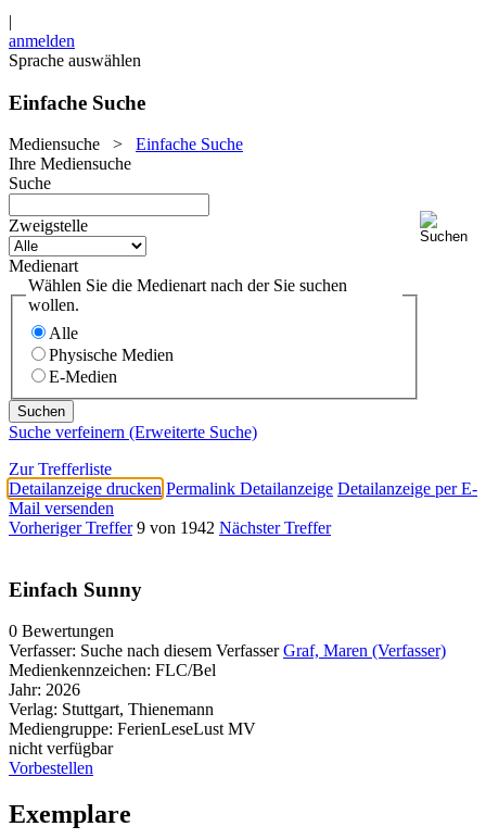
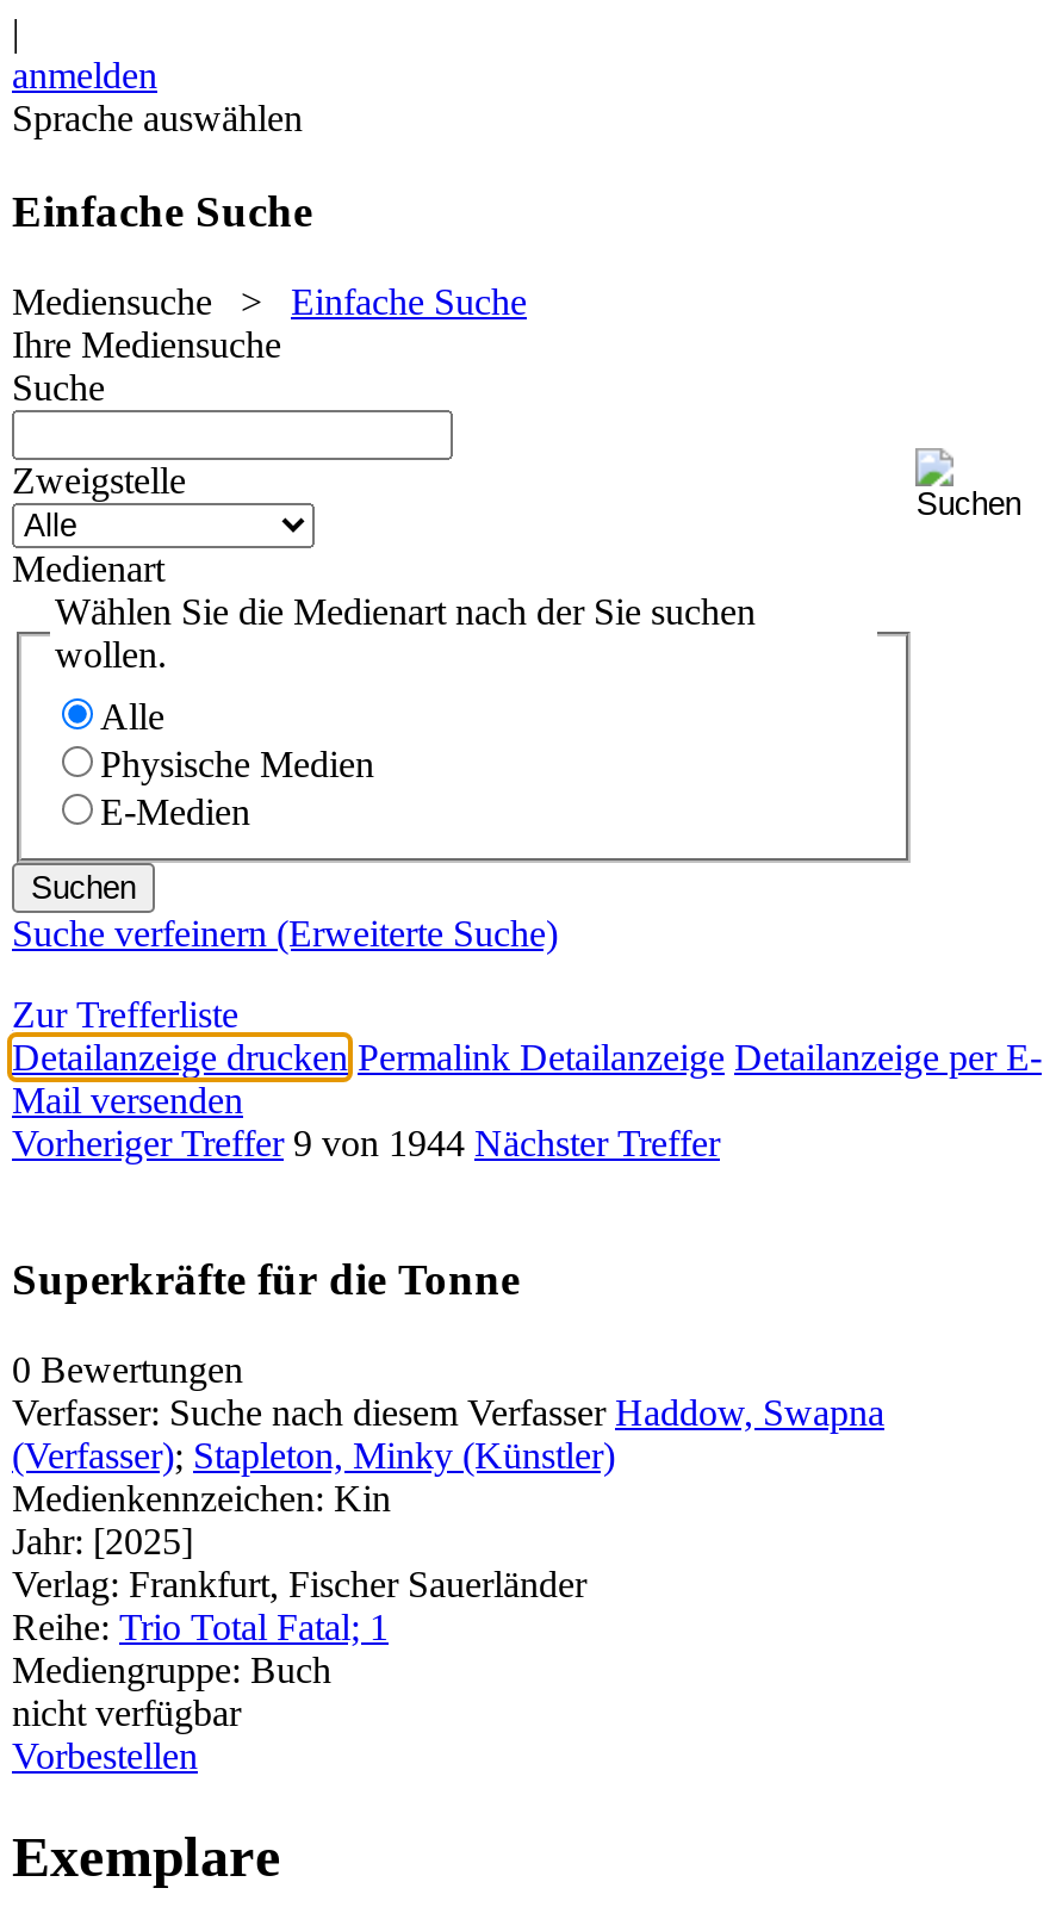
[9,518,331,537] Vorheriger Treffer 9 von 1942 Nächster Treffer -> [12,1123,720,1163] Vorheriger Treffer 9 von 1944 Nächster Treffer
[9,578,142,601] Einfach Sunny -> [12,1253,520,1303] Superkräfte für die Tonne
[9,642,446,738] Verfasser: Suche nach diesem Verfasser Graf, Maren (Verfasser) | Medienkennzeichen: FLC/Bel | Jahr: 2026 | Verlag: Stuttgart, Thienemann | Mediengruppe: FerienLeseLust MV -> [12,1393,884,1691] Verfasser: Suche nach diesem Verfasser Haddow, Swapna | (Verfasser); Stapleton, Minky (Künstler) | Medienkennzeichen: Kin | Jahr: [2025] | Verlag: Frankfurt, Fischer Sauerländer | Reihe: Trio Total Fatal; 1 | Mediengruppe: Buch

